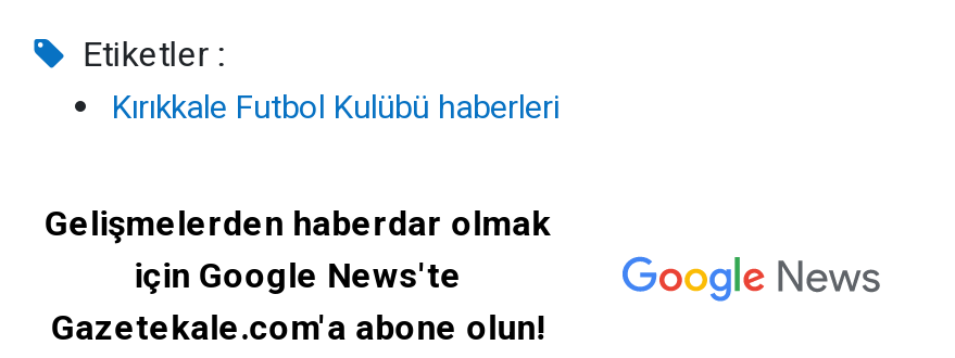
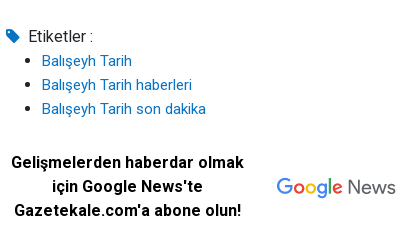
[112,88,560,127] Kırıkkale Futbol Kulübü haberleri -> [42,52,206,118] Balışeyh Tarih | Balışeyh Tarih haberleri | Balışeyh Tarih son dakika

